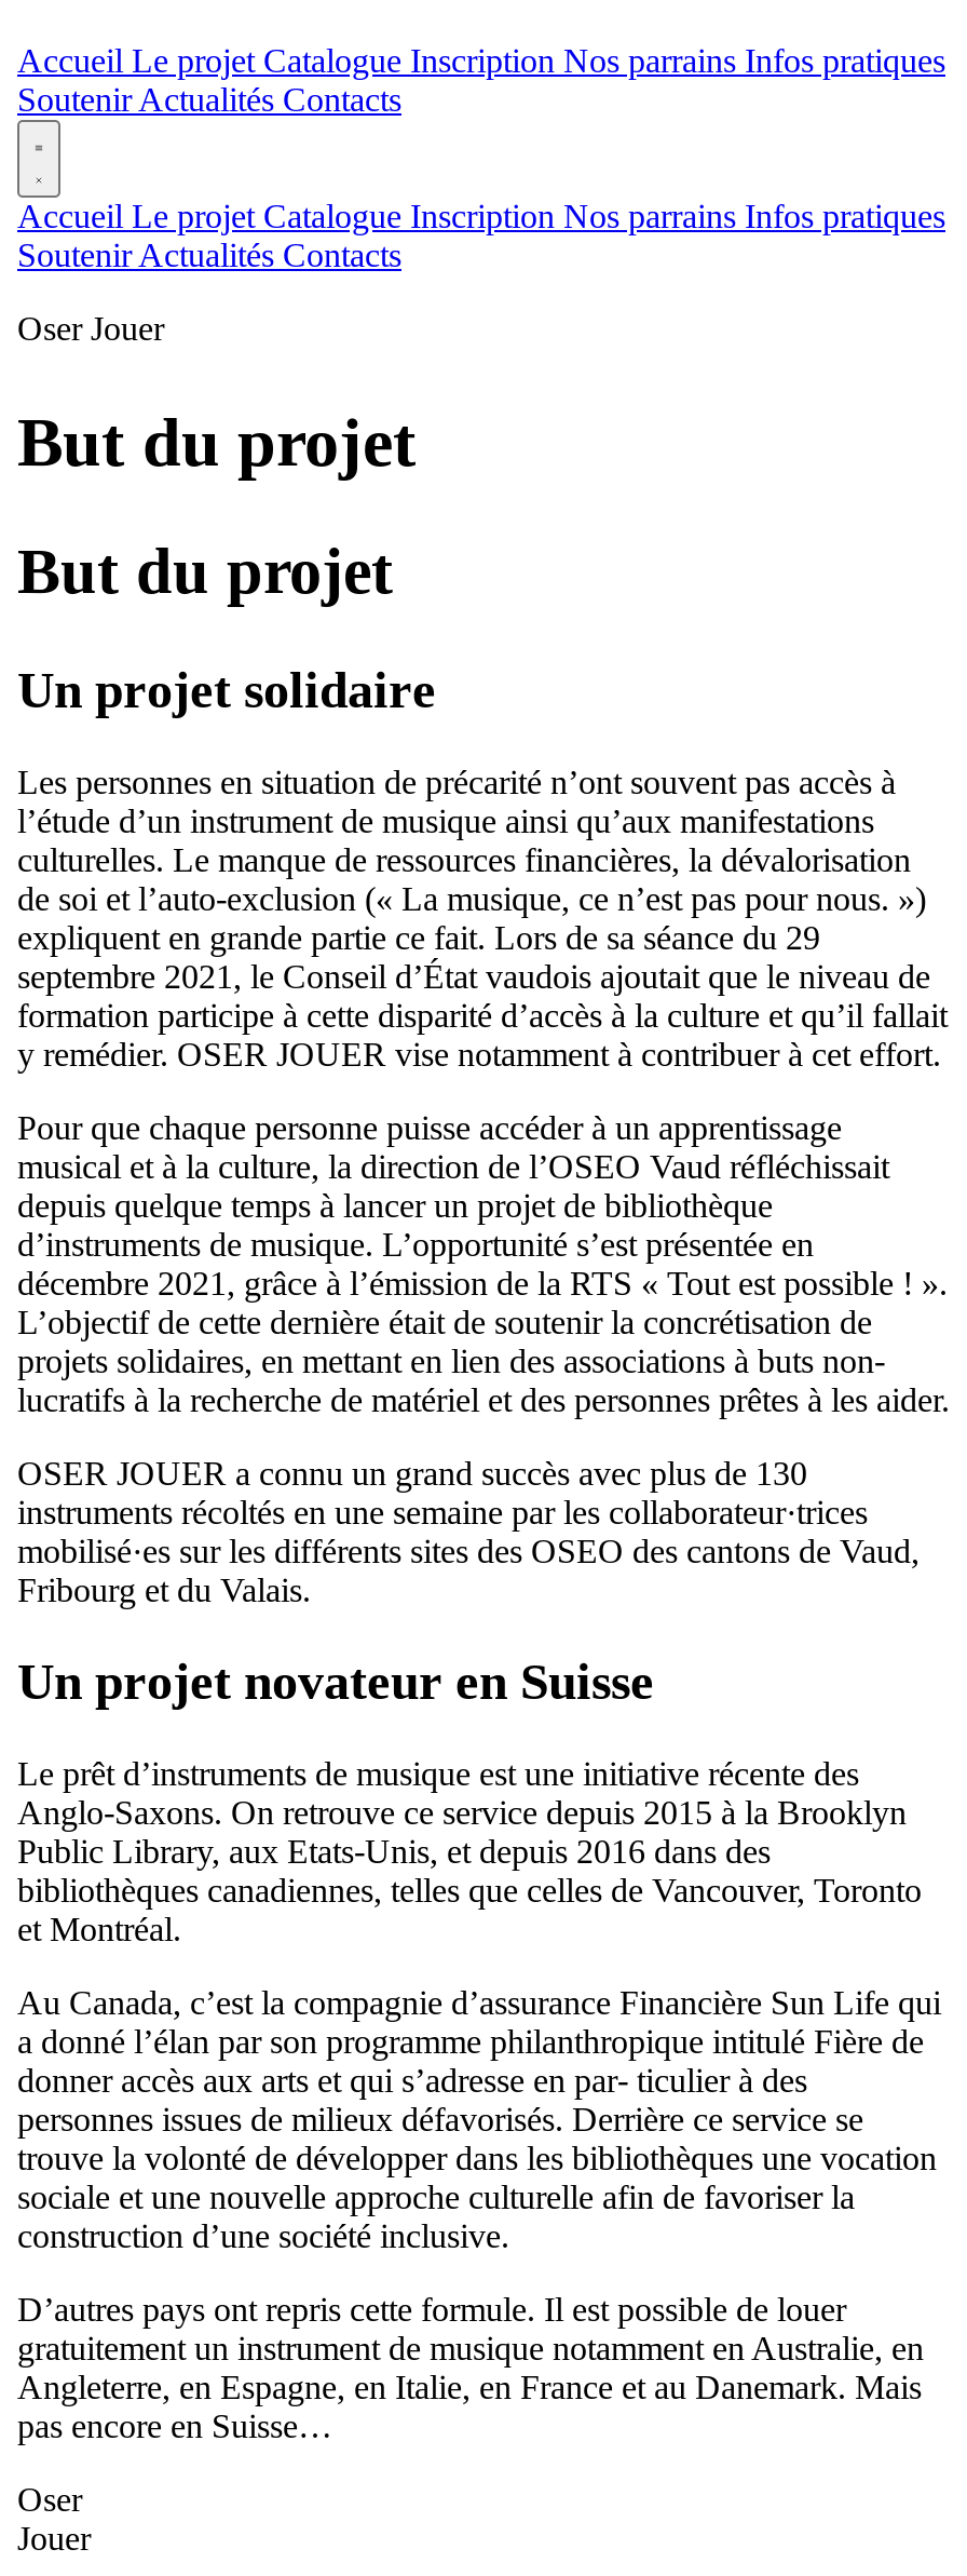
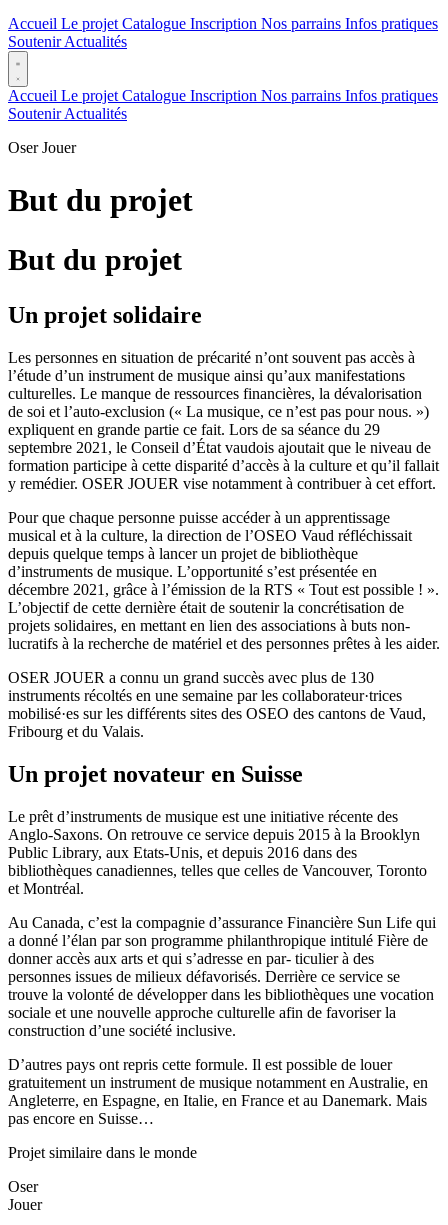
[17,81,401,118] Soutenir Actualités Contacts -> [8,33,127,50] Soutenir Actualités
[17,237,401,273] Soutenir Actualités Contacts -> [8,105,127,122] Soutenir Actualités
none -> [8,1144,197,1161] Projet similaire dans le monde

